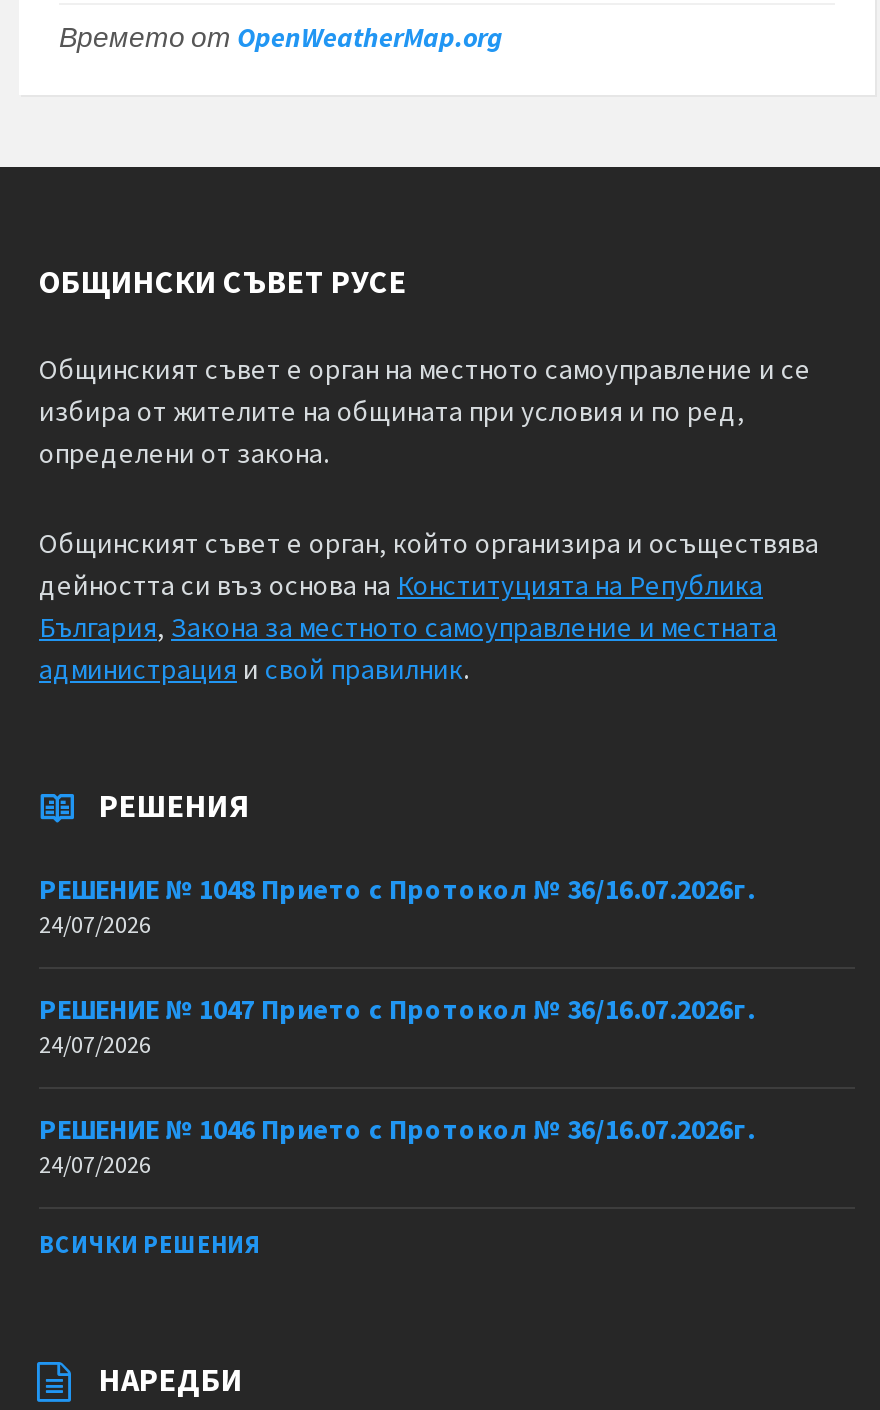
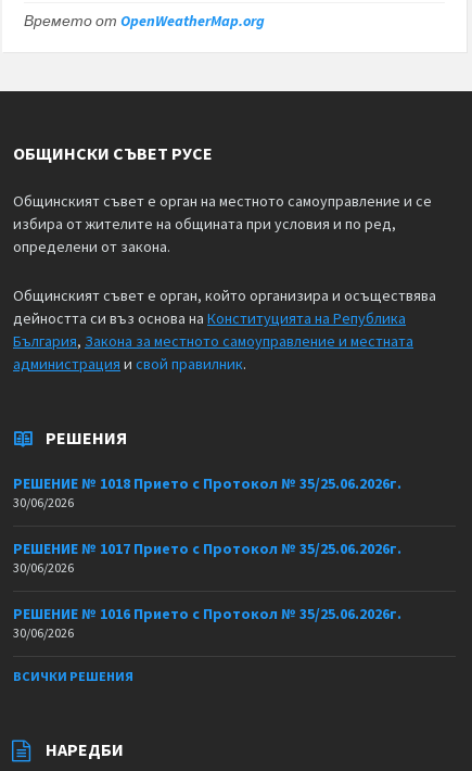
[39,871,755,907] РЕШЕНИЕ № 1048 Прието с Протокол № 36/16.07.2026г. -> [13,473,401,493] РЕШЕНИЕ № 1018 Прието с Протокол № 35/25.06.2026г.
[39,909,151,939] 24/07/2026 -> [13,494,74,510] 30/06/2026
[39,991,755,1027] РЕШЕНИЕ № 1047 Прието с Протокол № 36/16.07.2026г. -> [13,538,401,558] РЕШЕНИЕ № 1017 Прието с Протокол № 35/25.06.2026г.
[39,1029,151,1059] 24/07/2026 -> [13,559,74,575] 30/06/2026
[39,1111,755,1147] РЕШЕНИЕ № 1046 Прието с Протокол № 36/16.07.2026г. -> [13,603,401,623] РЕШЕНИЕ № 1016 Прието с Протокол № 35/25.06.2026г.
[39,1149,151,1179] 24/07/2026 -> [13,624,74,640] 30/06/2026

